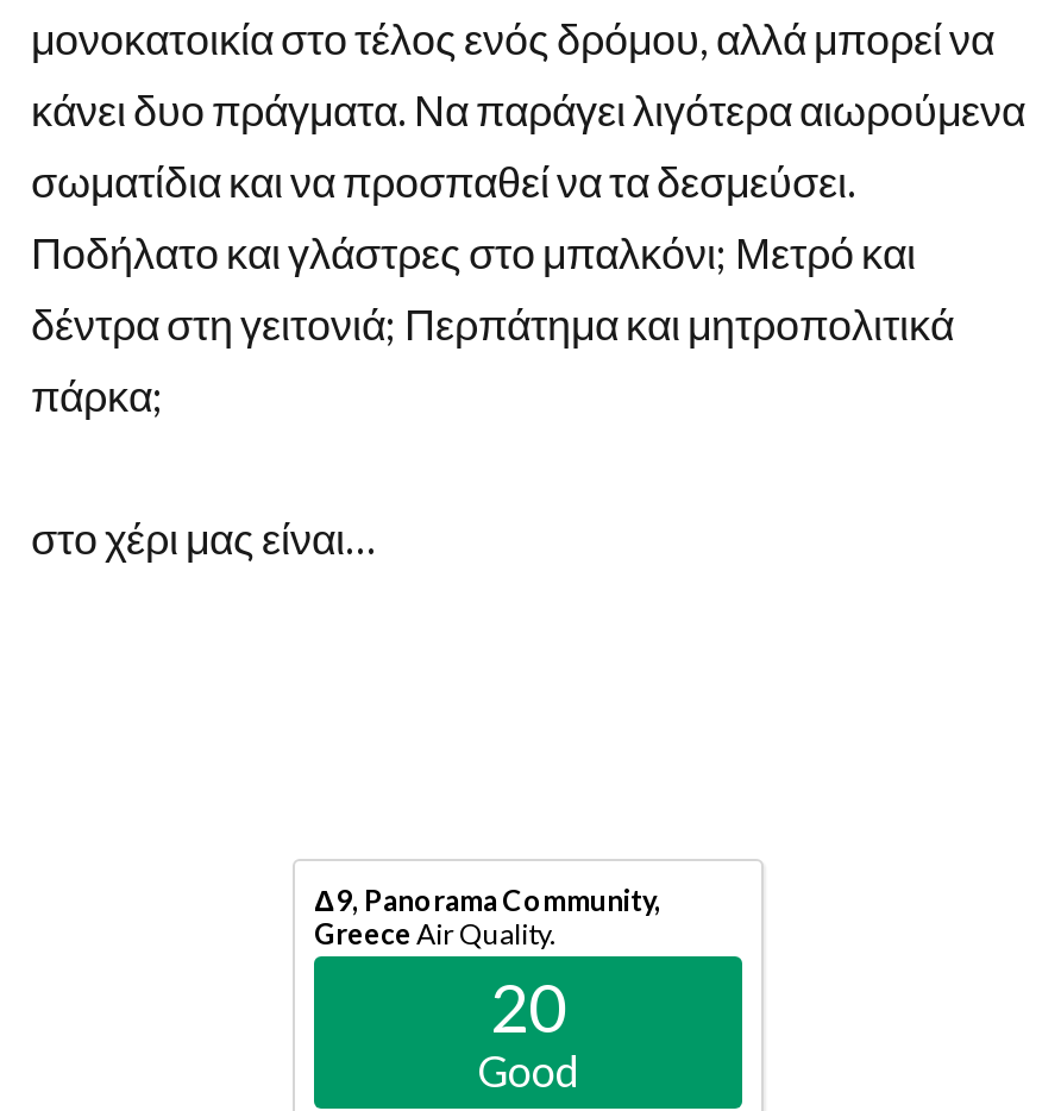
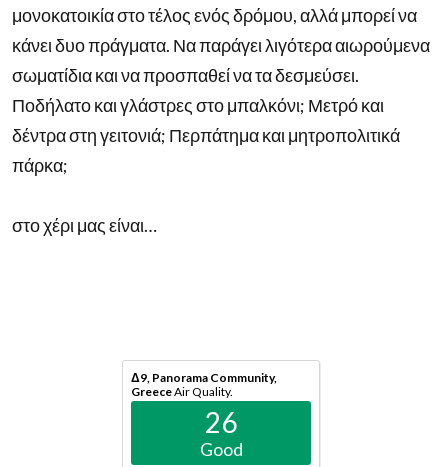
[490,965,566,1046] 20 -> [205,405,237,439] 26

